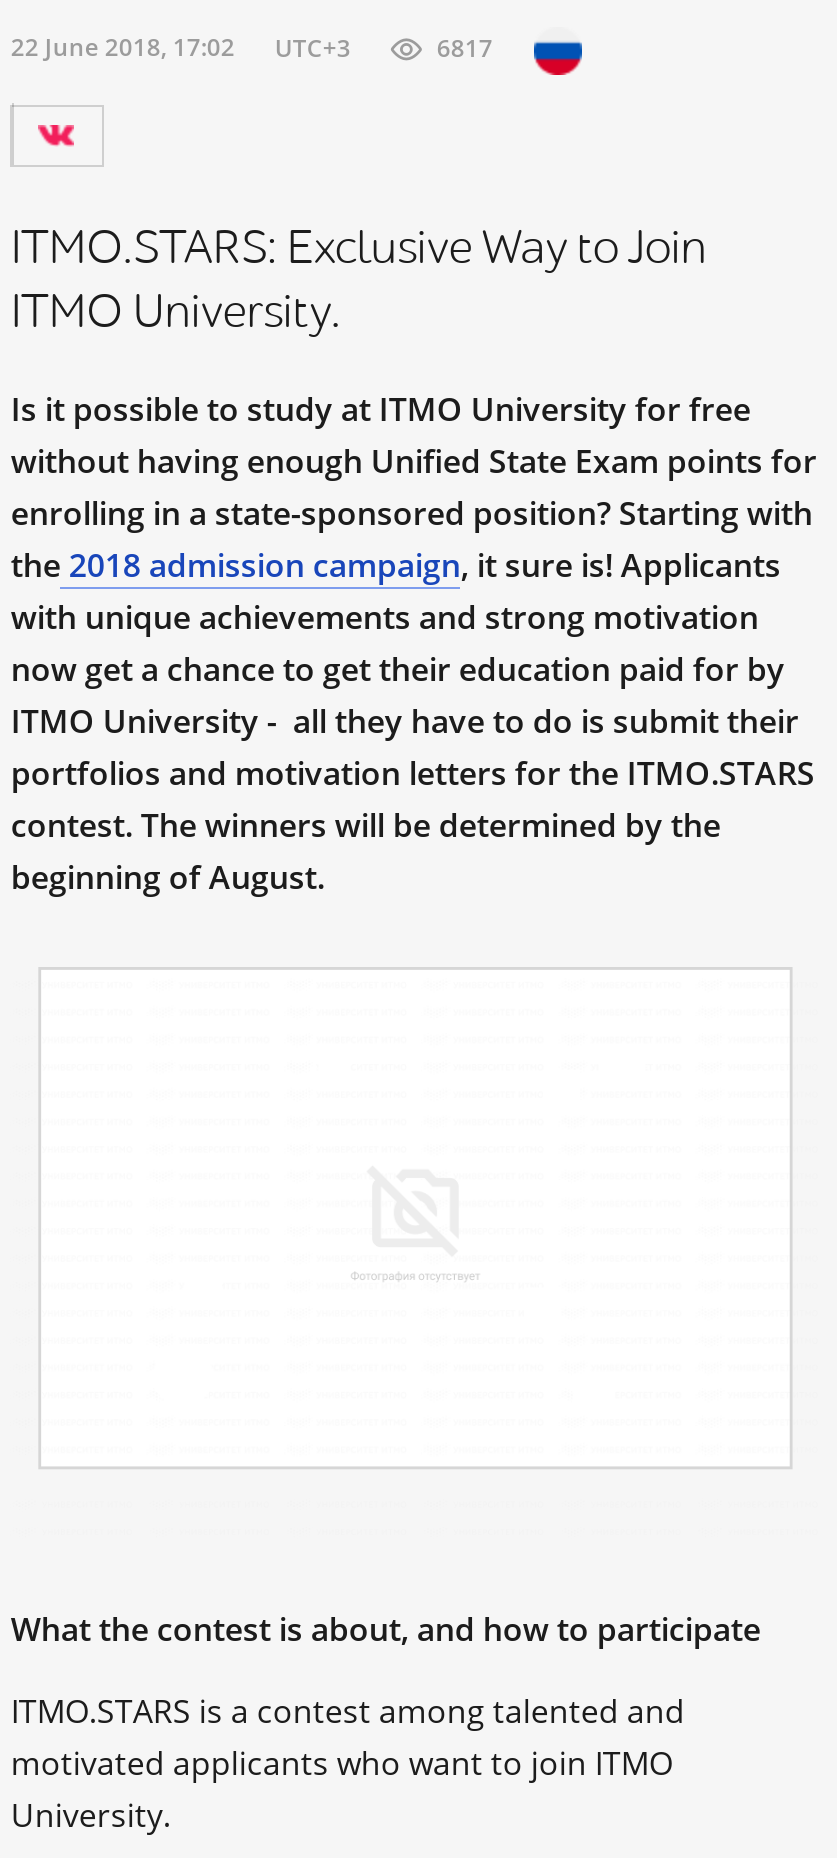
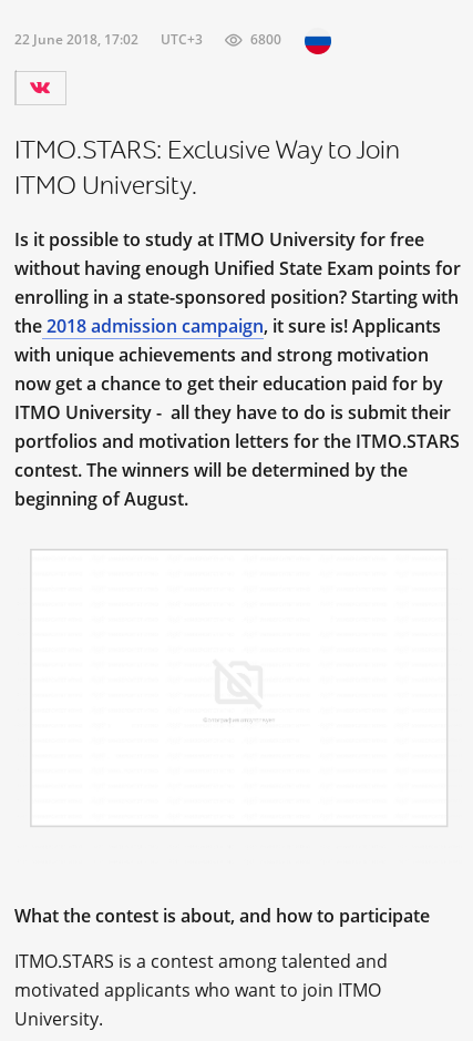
[437,30,493,64] 6817 -> [251,30,282,48] 6800

